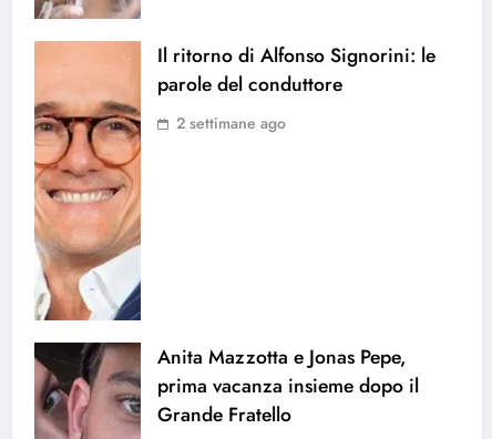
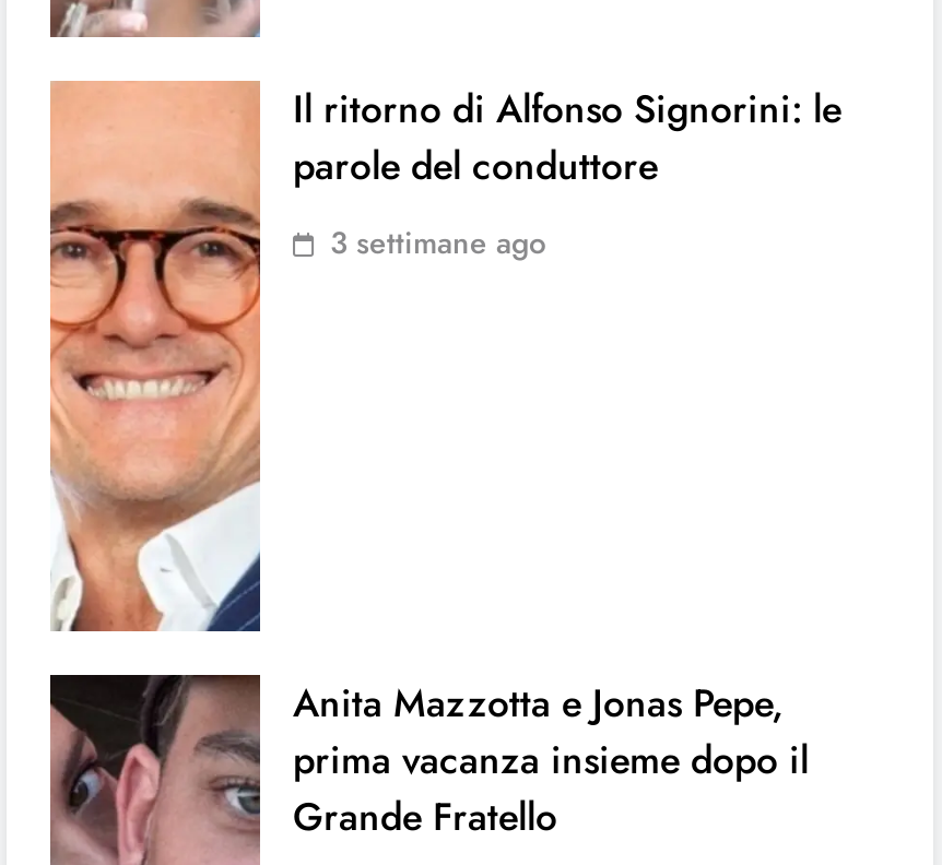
[176,112,286,135] 2 settimane ago -> [330,221,546,265] 3 settimane ago

